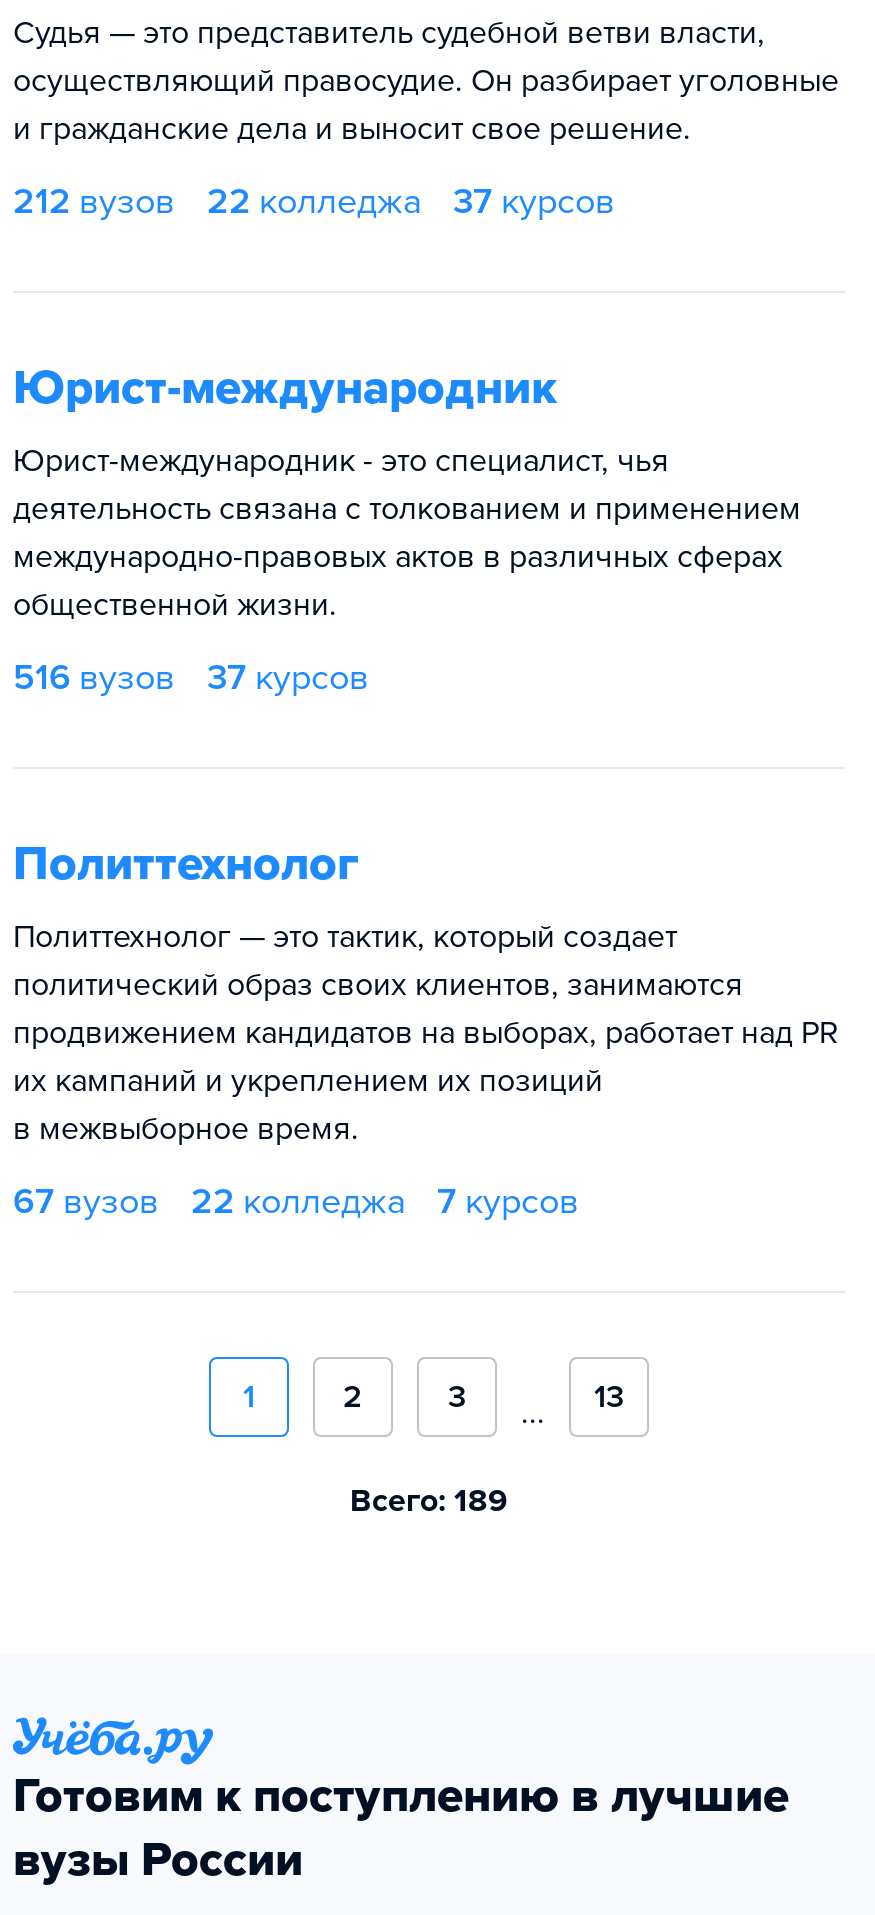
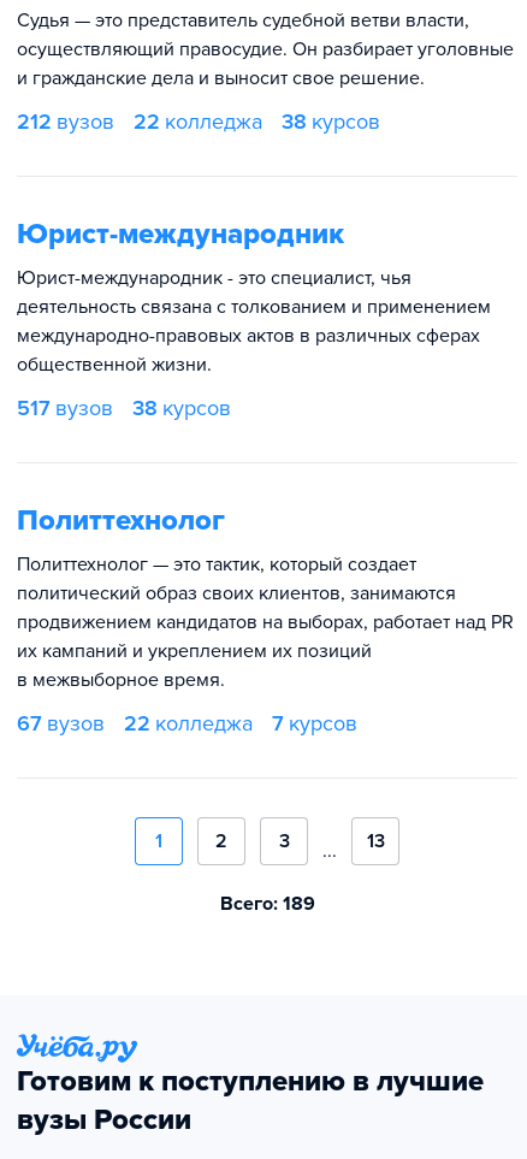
[13,179,615,223] 212 вузов 22 колледжа 37 курсов -> [17,108,380,135] 212 вузов 22 колледжа 38 курсов
[13,655,175,699] 516 вузов -> [17,395,113,421] 517 вузов
[207,655,369,699] 37 курсов -> [132,395,231,421] 38 курсов

